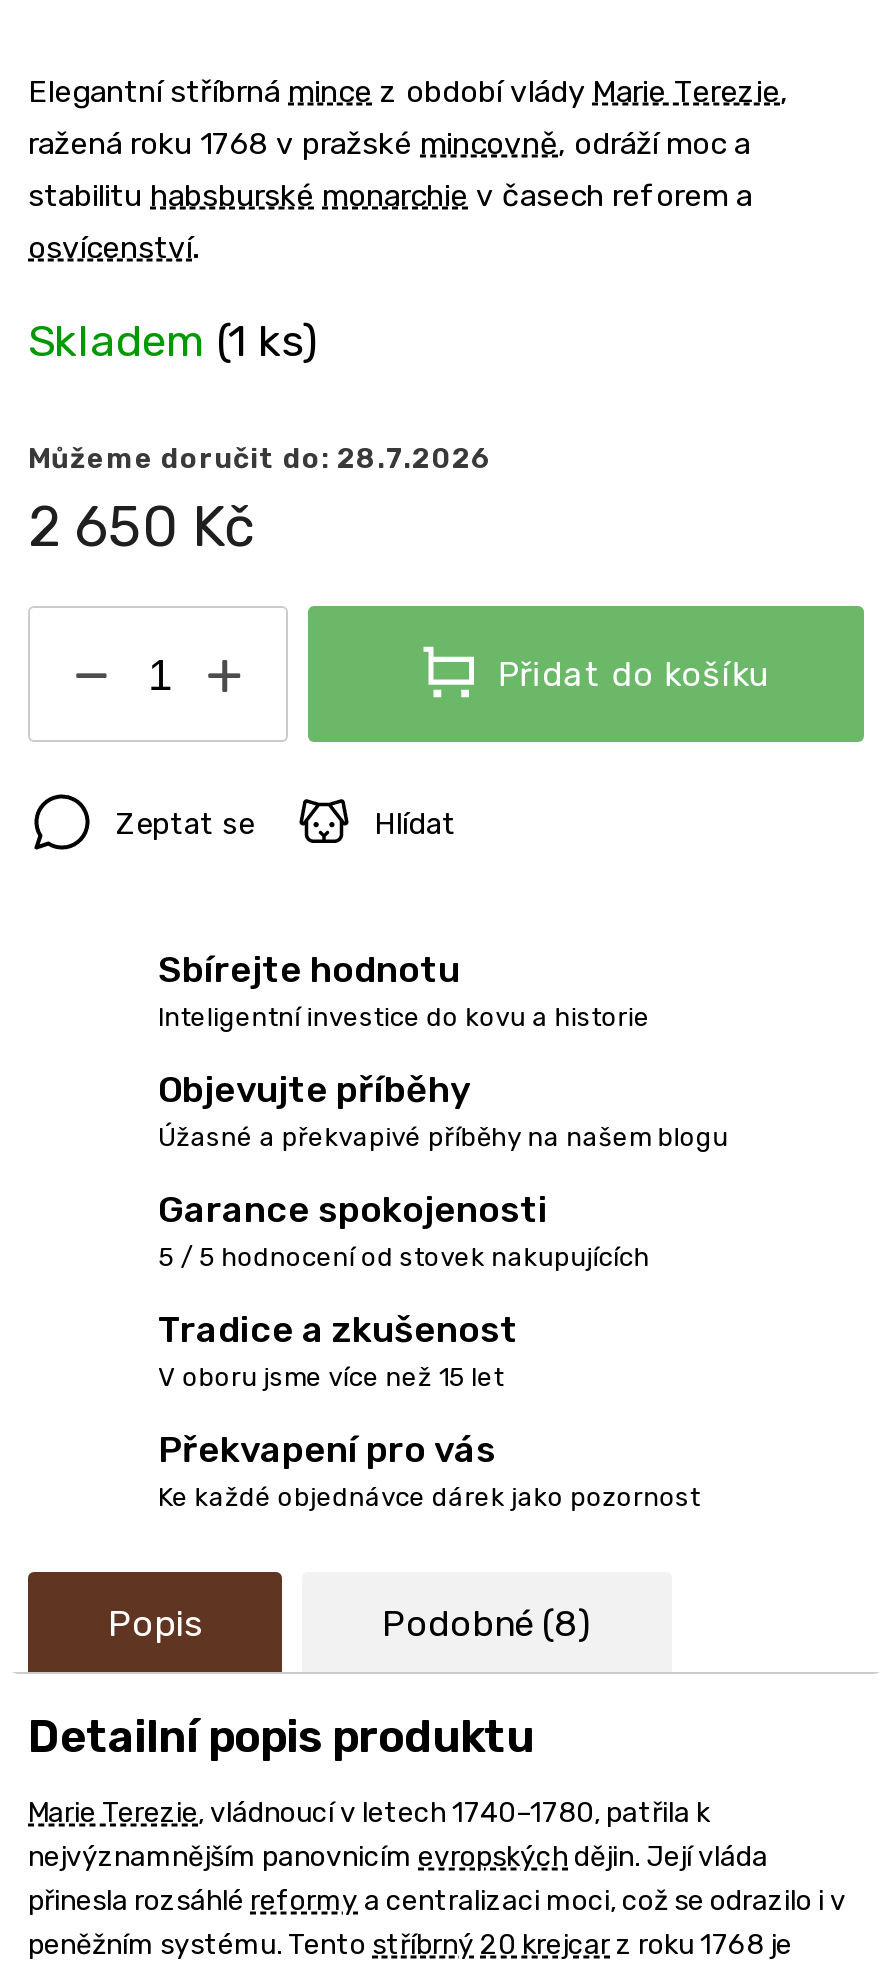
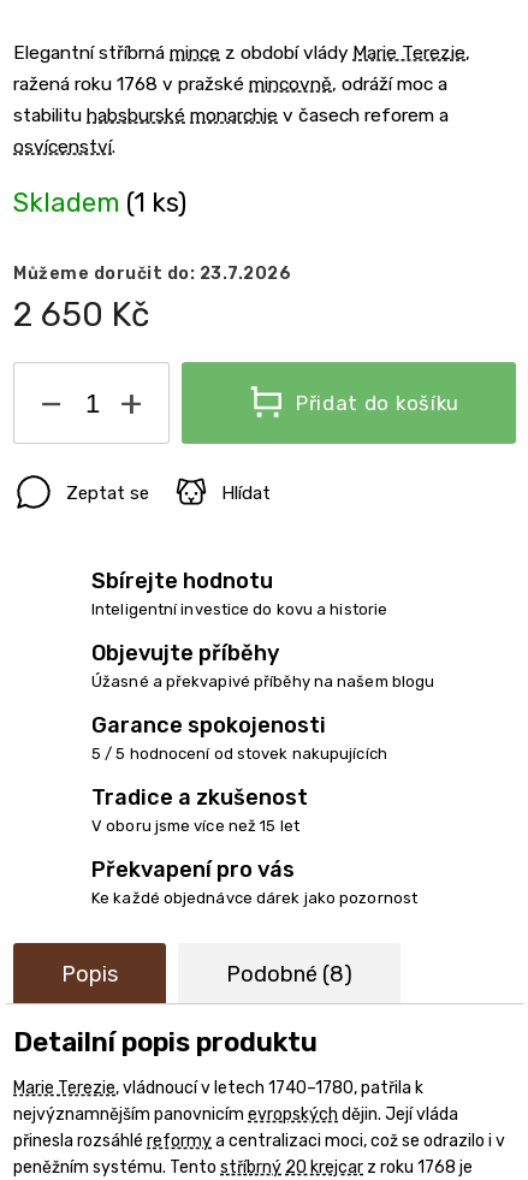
[28,441,492,475] Můžeme doručit do: 28.7.2026 -> [13,263,291,283] Můžeme doručit do: 23.7.2026

